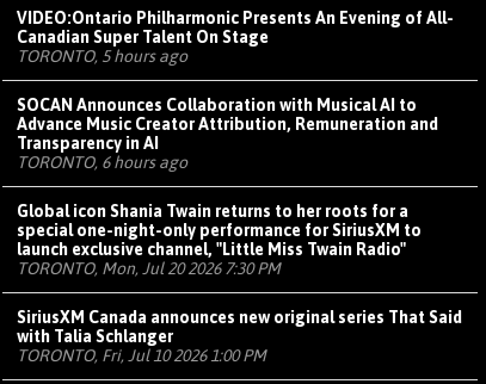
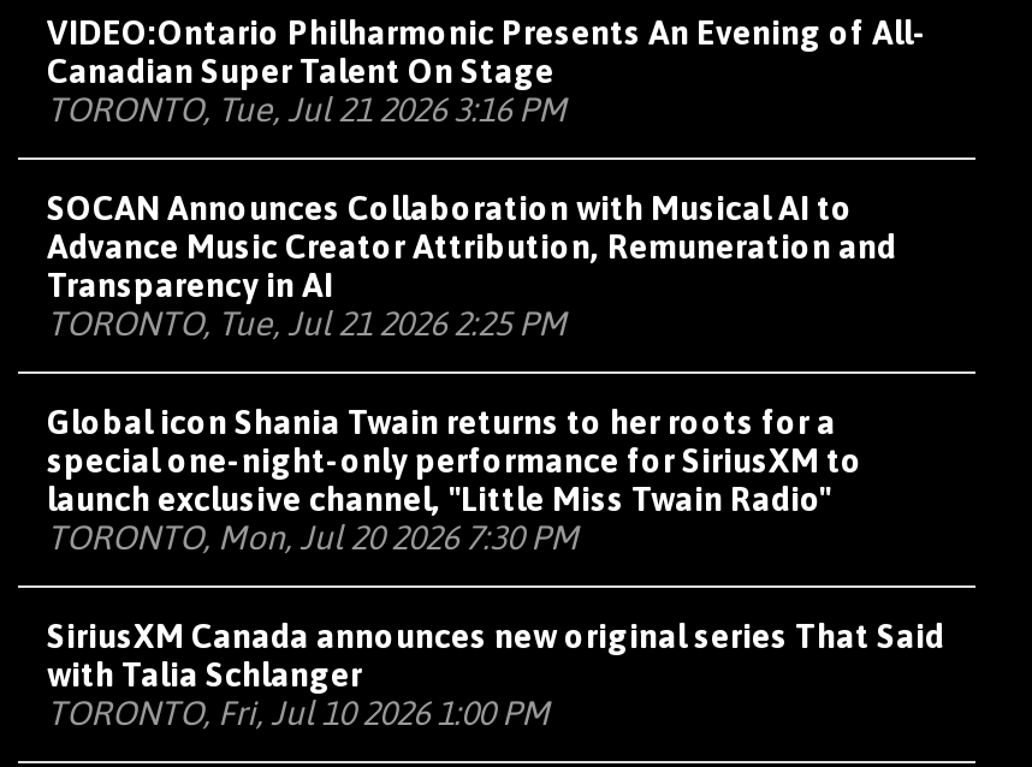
[17,47,187,66] TORONTO, 5 hours ago -> [47,90,567,129] TORONTO, Tue, Jul 21 2026 3:16 PM
[17,153,187,172] TORONTO, 6 hours ago -> [47,304,567,343] TORONTO, Tue, Jul 21 2026 2:25 PM

